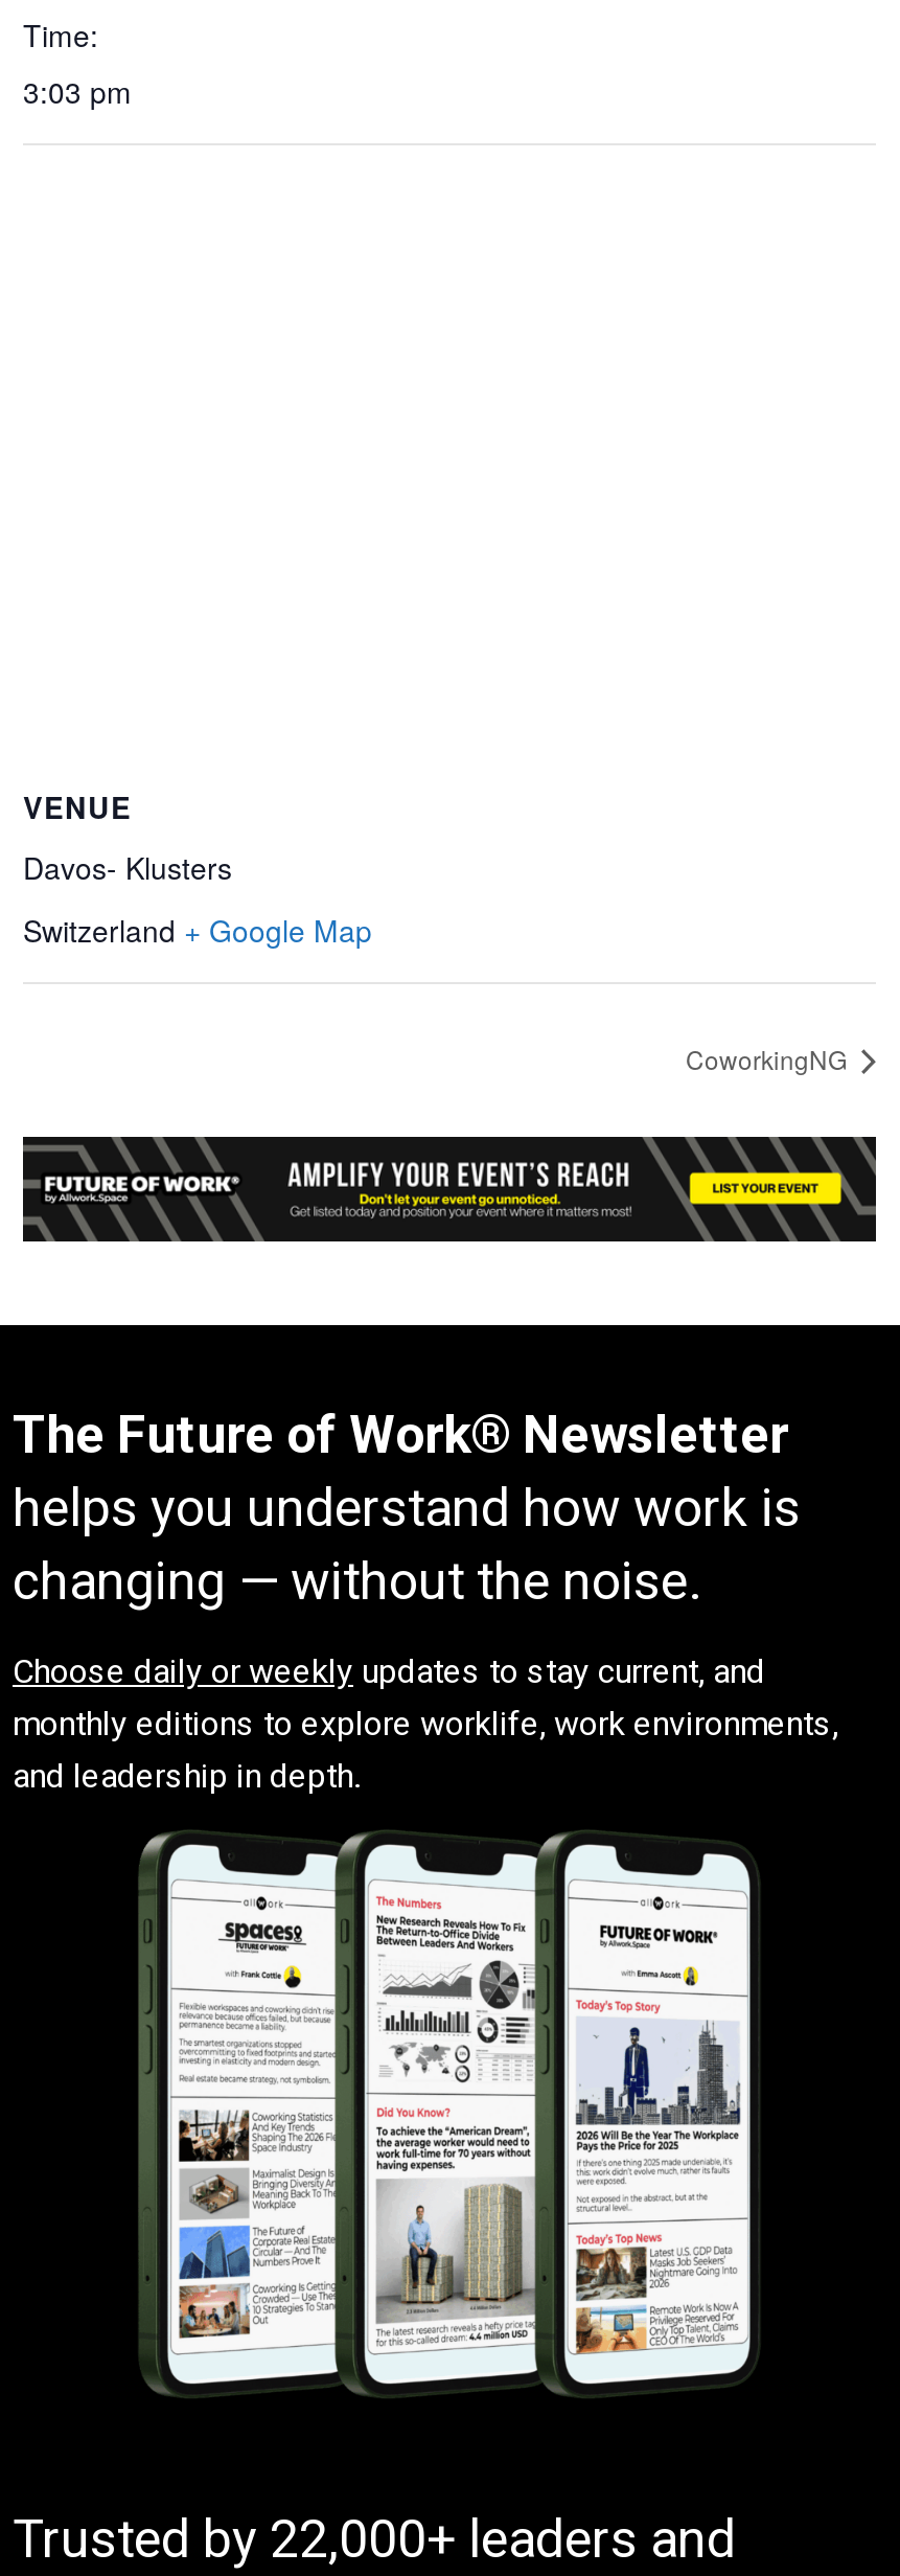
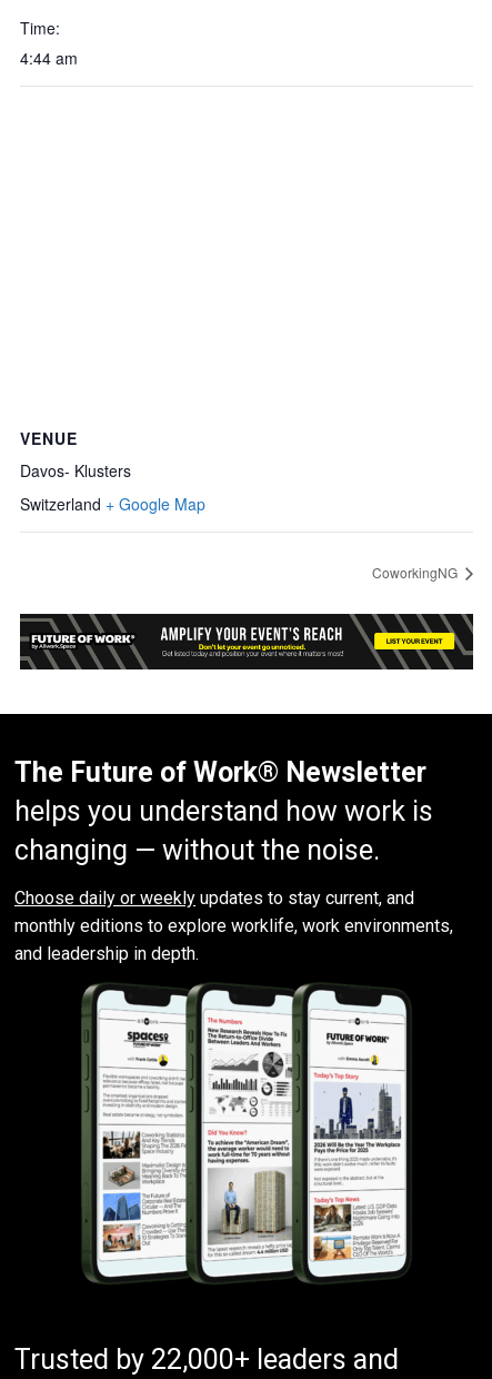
[23,69,132,111] 3:03 pm -> [20,46,78,69] 4:44 am

